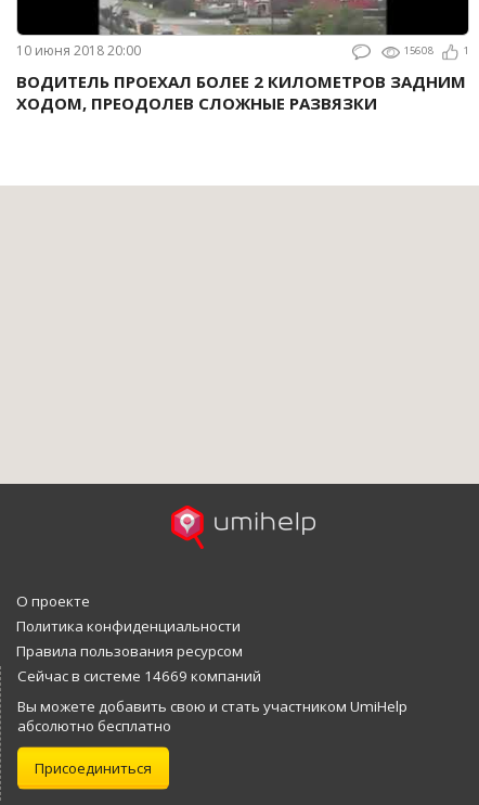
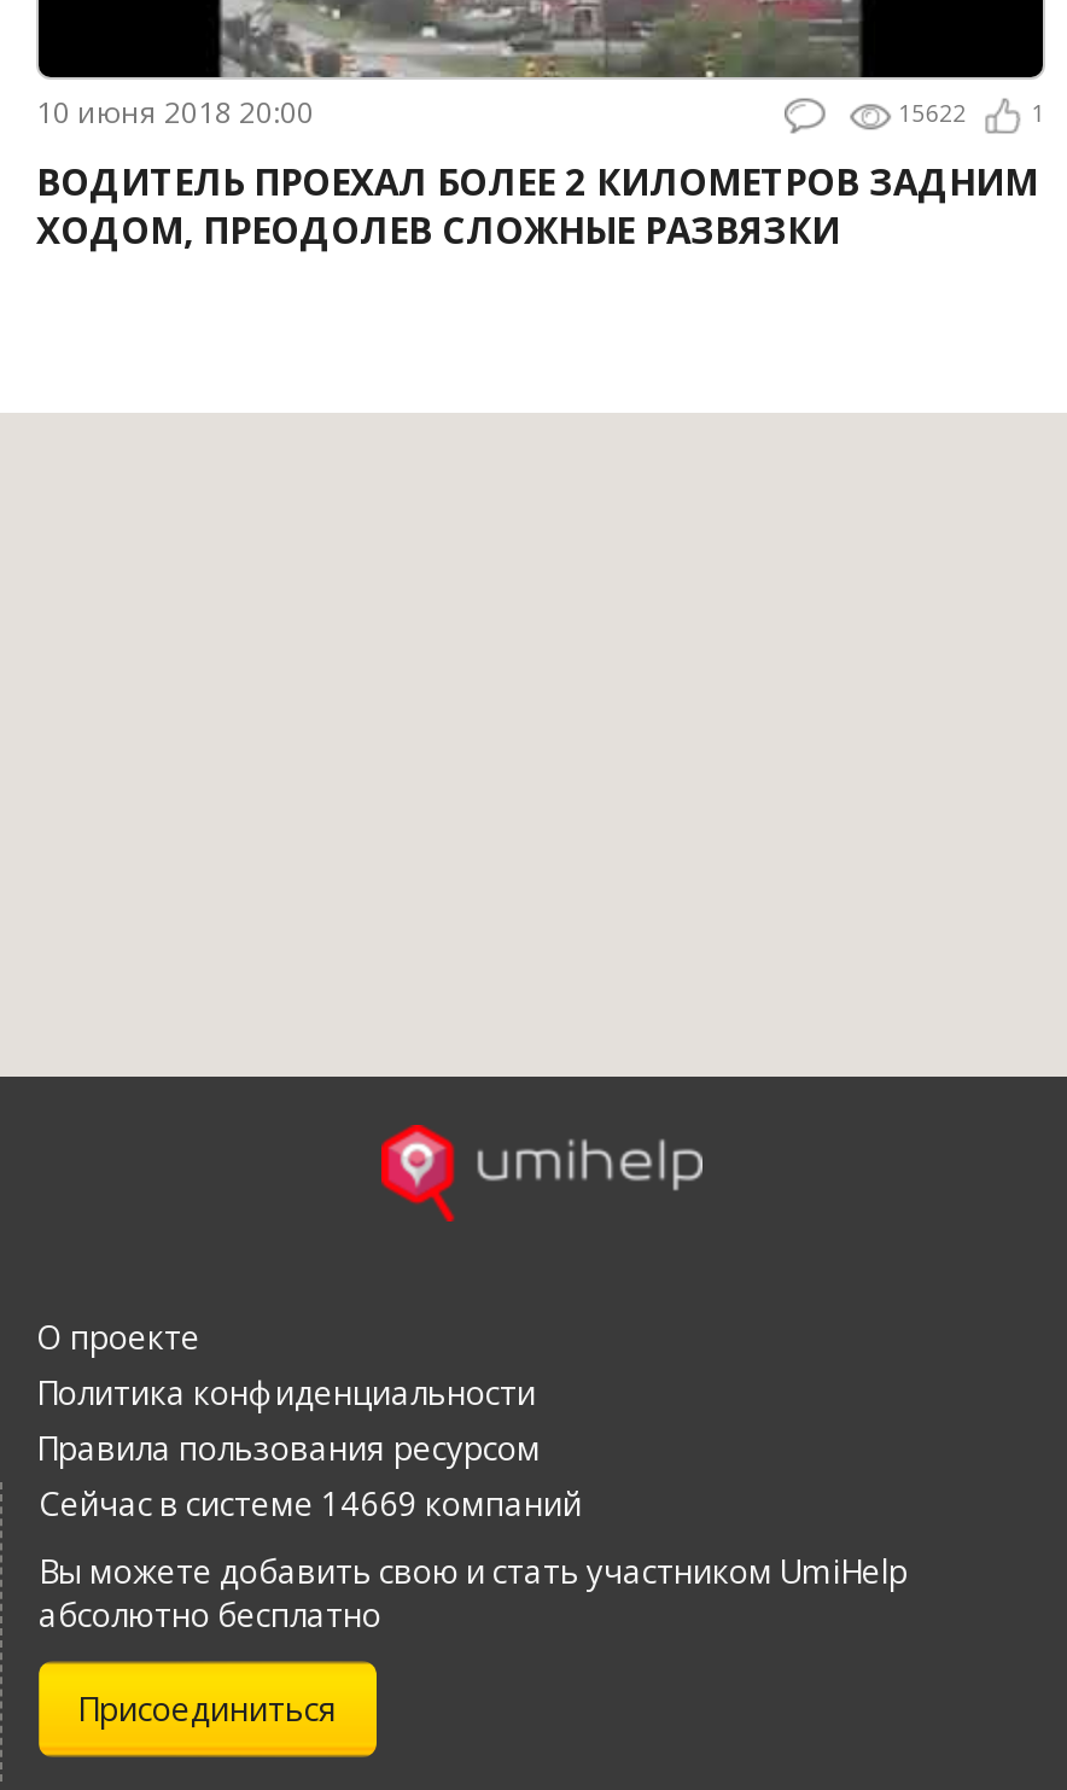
[403,43,469,58] 15608 1 -> [899,97,1045,129] 15622 1

